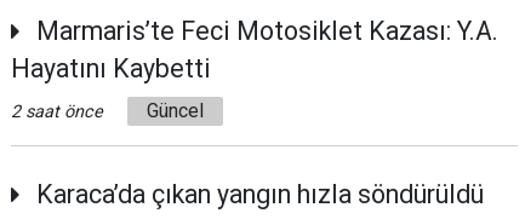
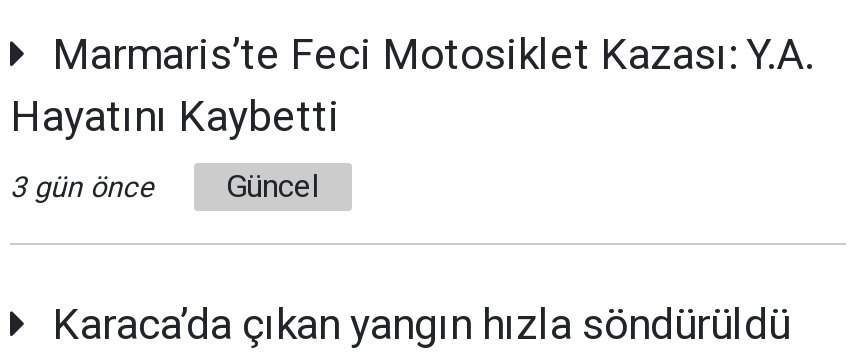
[11,102,103,122] 2 saat önce -> [10,171,154,205] 3 gün önce

